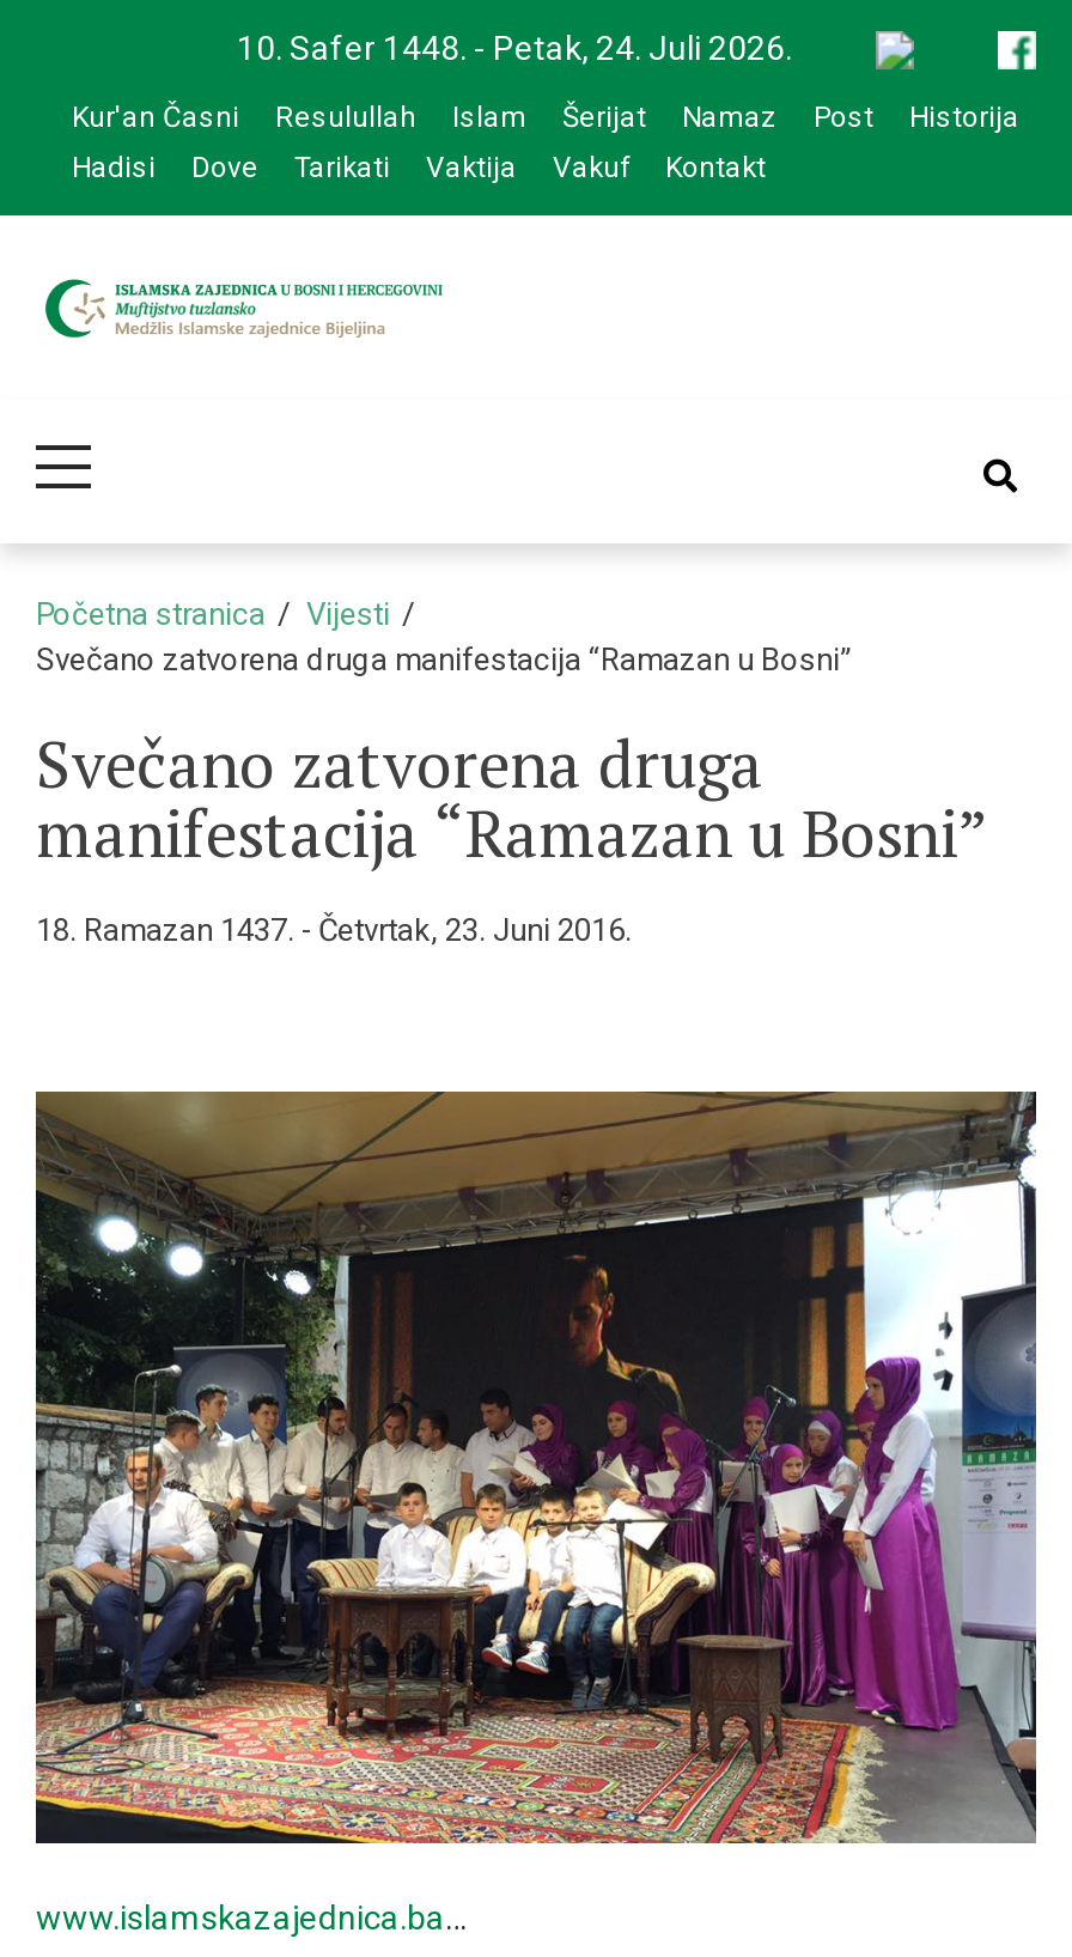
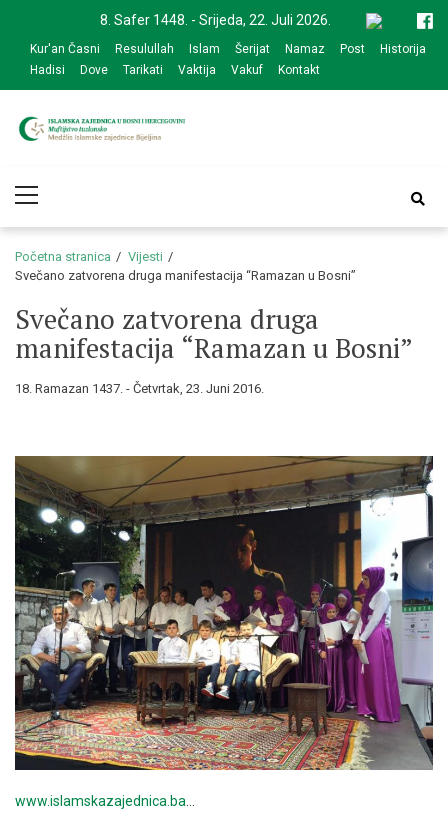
[237,29,792,67] 10. Safer 1448. - Petak, 24. Juli 2026. -> [100,12,331,28] 8. Safer 1448. - Srijeda, 22. Juli 2026.

